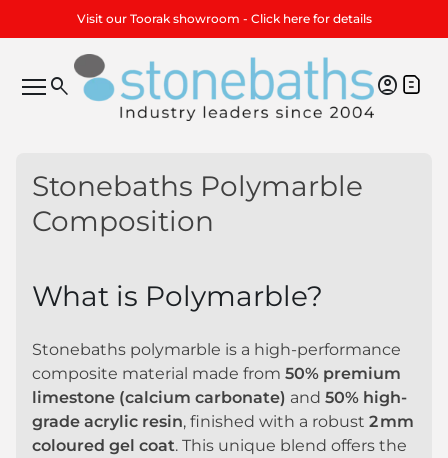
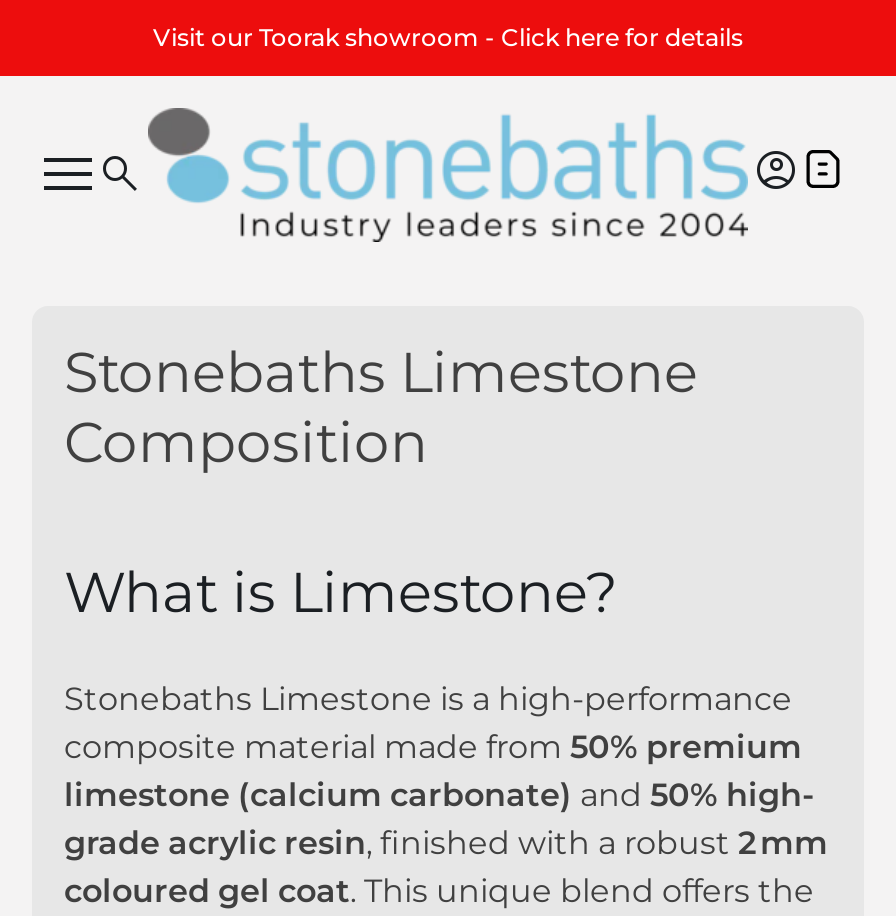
[32,169,363,203] Stonebaths Polymarble -> [64,337,698,405] Stonebaths Limestone
[32,279,323,313] What is Polymarble? -> [64,557,618,625] What is Limestone?
[32,340,401,359] Stonebaths polymarble is a high-performance -> [64,679,792,717] Stonebaths Limestone is a high-performance

